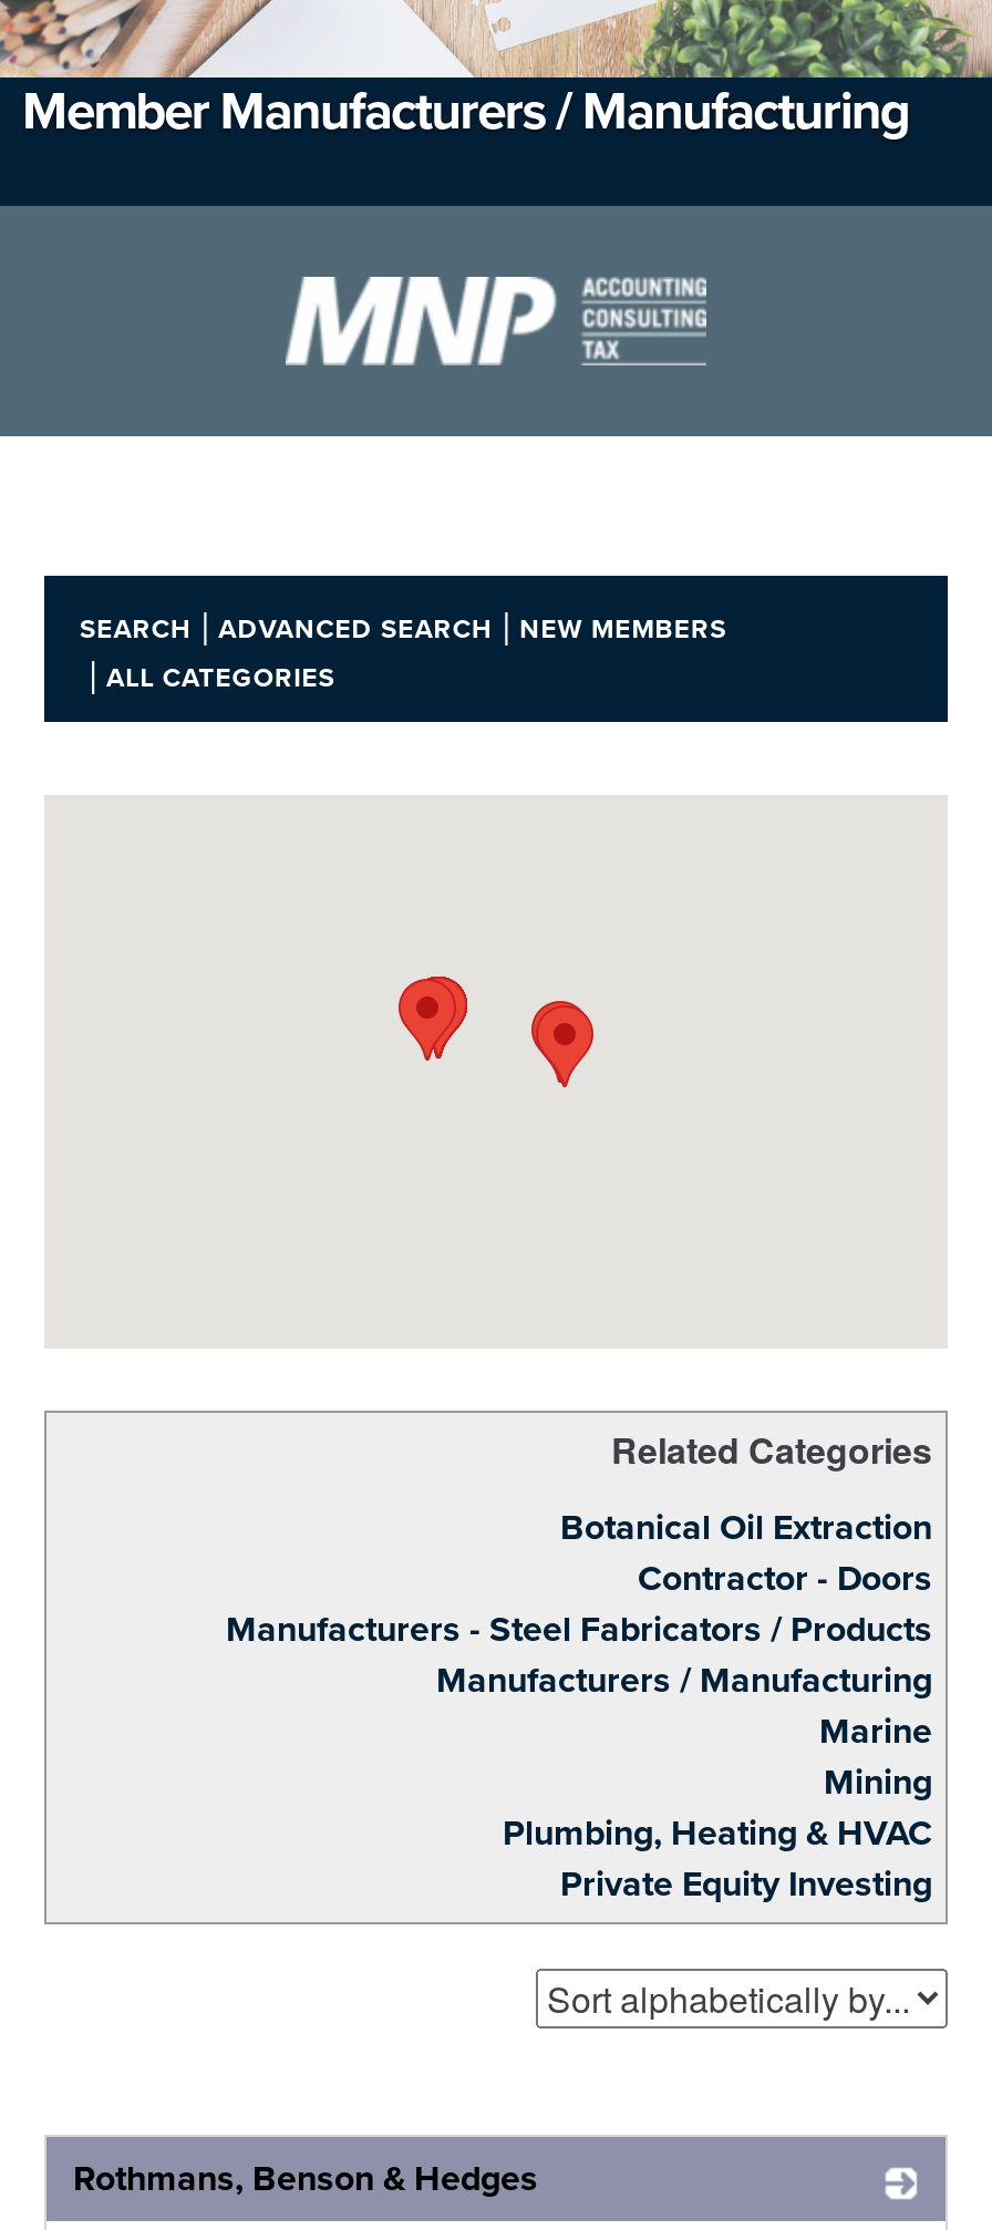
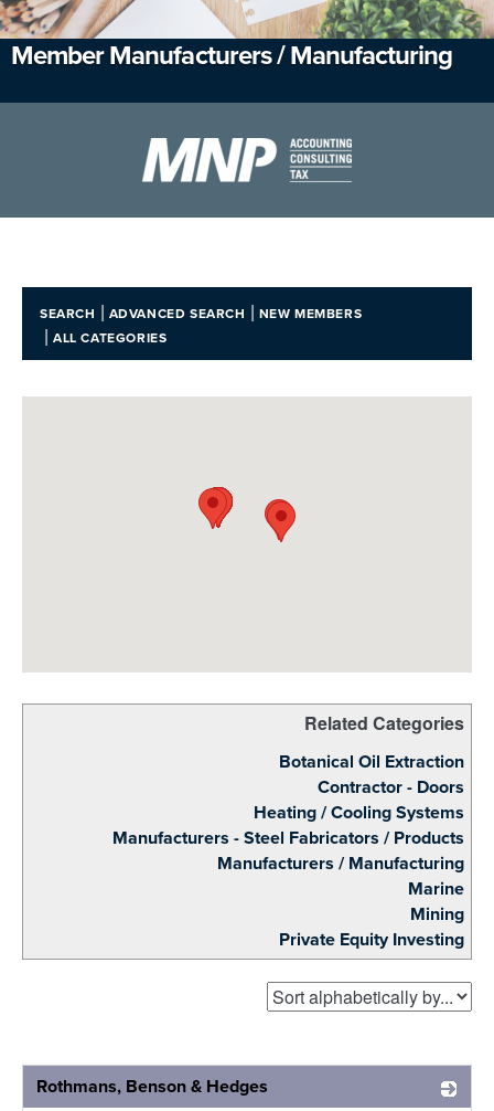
moved [226,1609,932,1806] -> [112,828,464,926]: Manufacturers - Steel Fabricators / Products | Manufacturers / Manufacturing | Marine | Mining
none -> [254,802,464,824] Heating / Cooling Systems
[503,1812,932,1857] Plumbing, Heating & HVAC -> none

